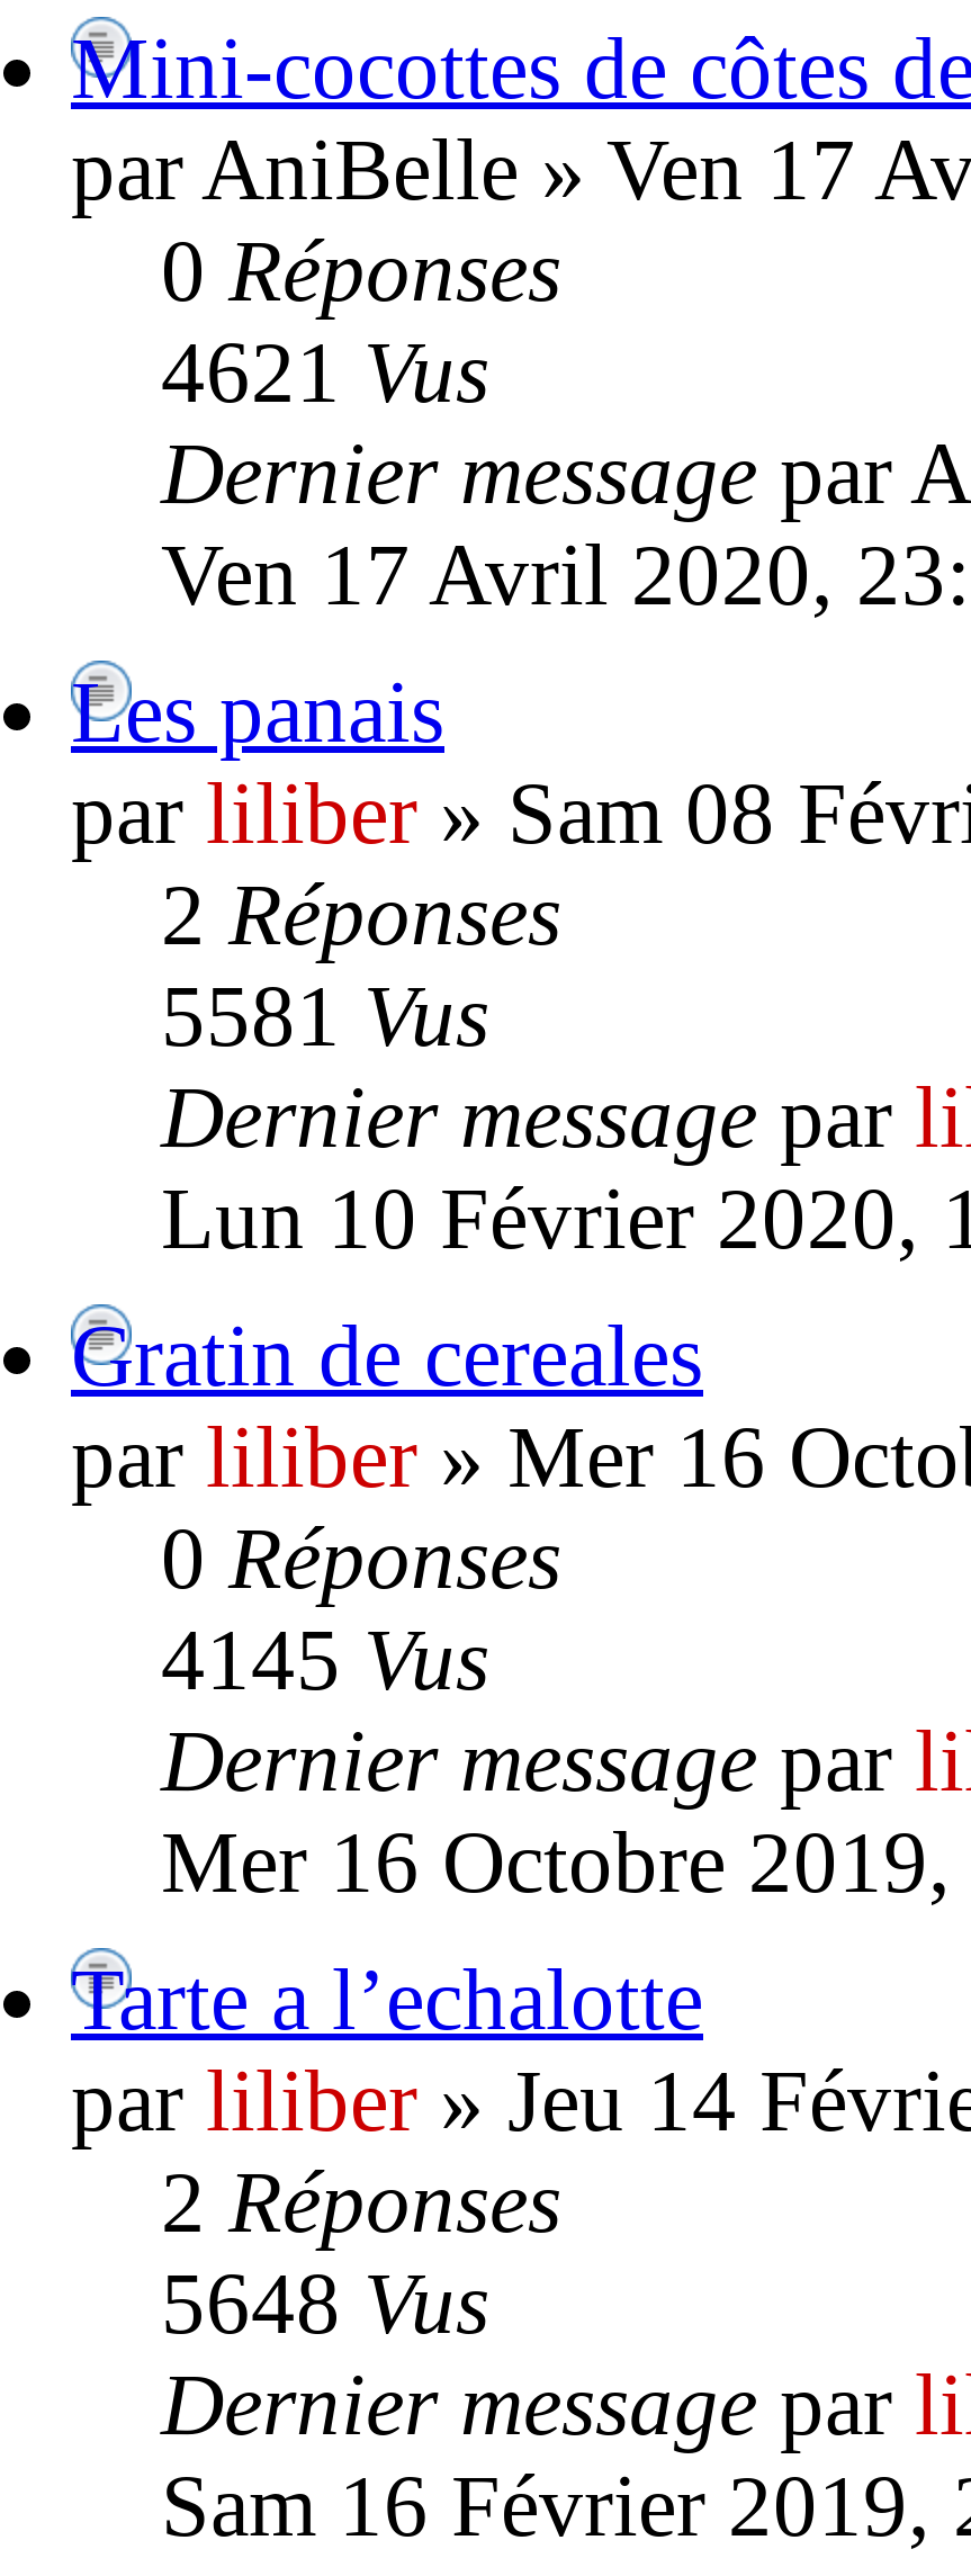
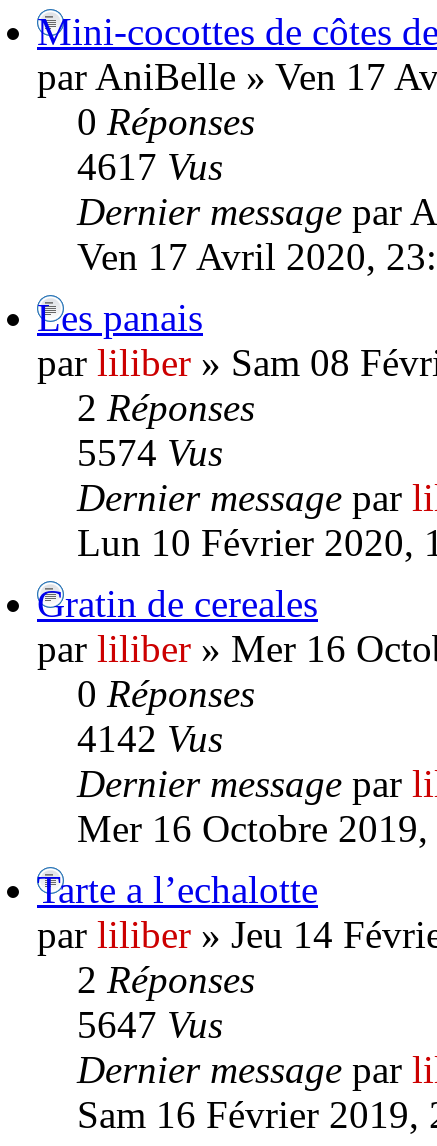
[161,323,489,419] 4621 Vus -> [77,145,223,188] 4617 Vus
[161,966,489,1063] 5581 Vus -> [77,431,223,474] 5574 Vus
[161,1610,489,1707] 4145 Vus -> [77,717,223,760] 4142 Vus
[161,2254,489,2350] 5648 Vus -> [77,1003,223,1046] 5647 Vus

